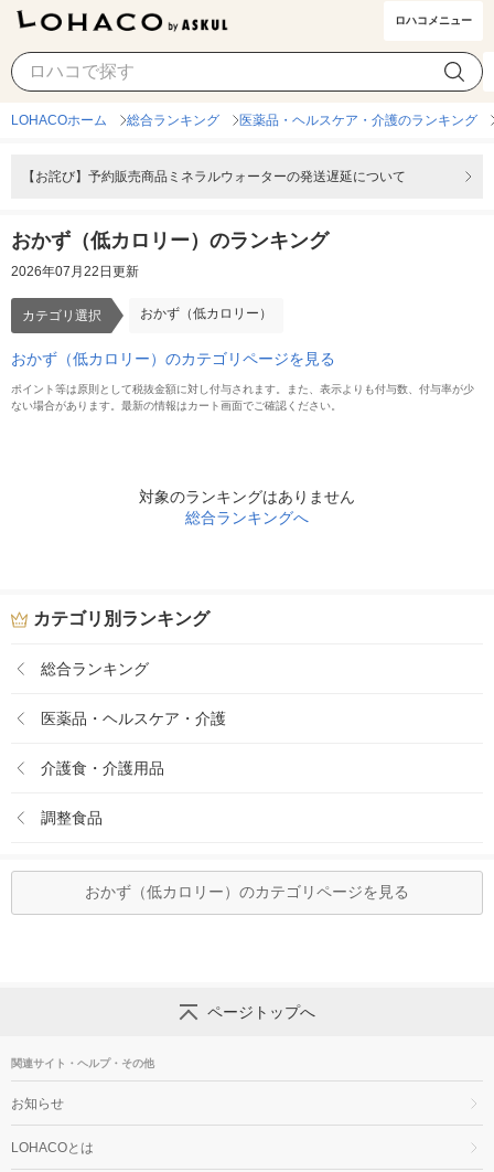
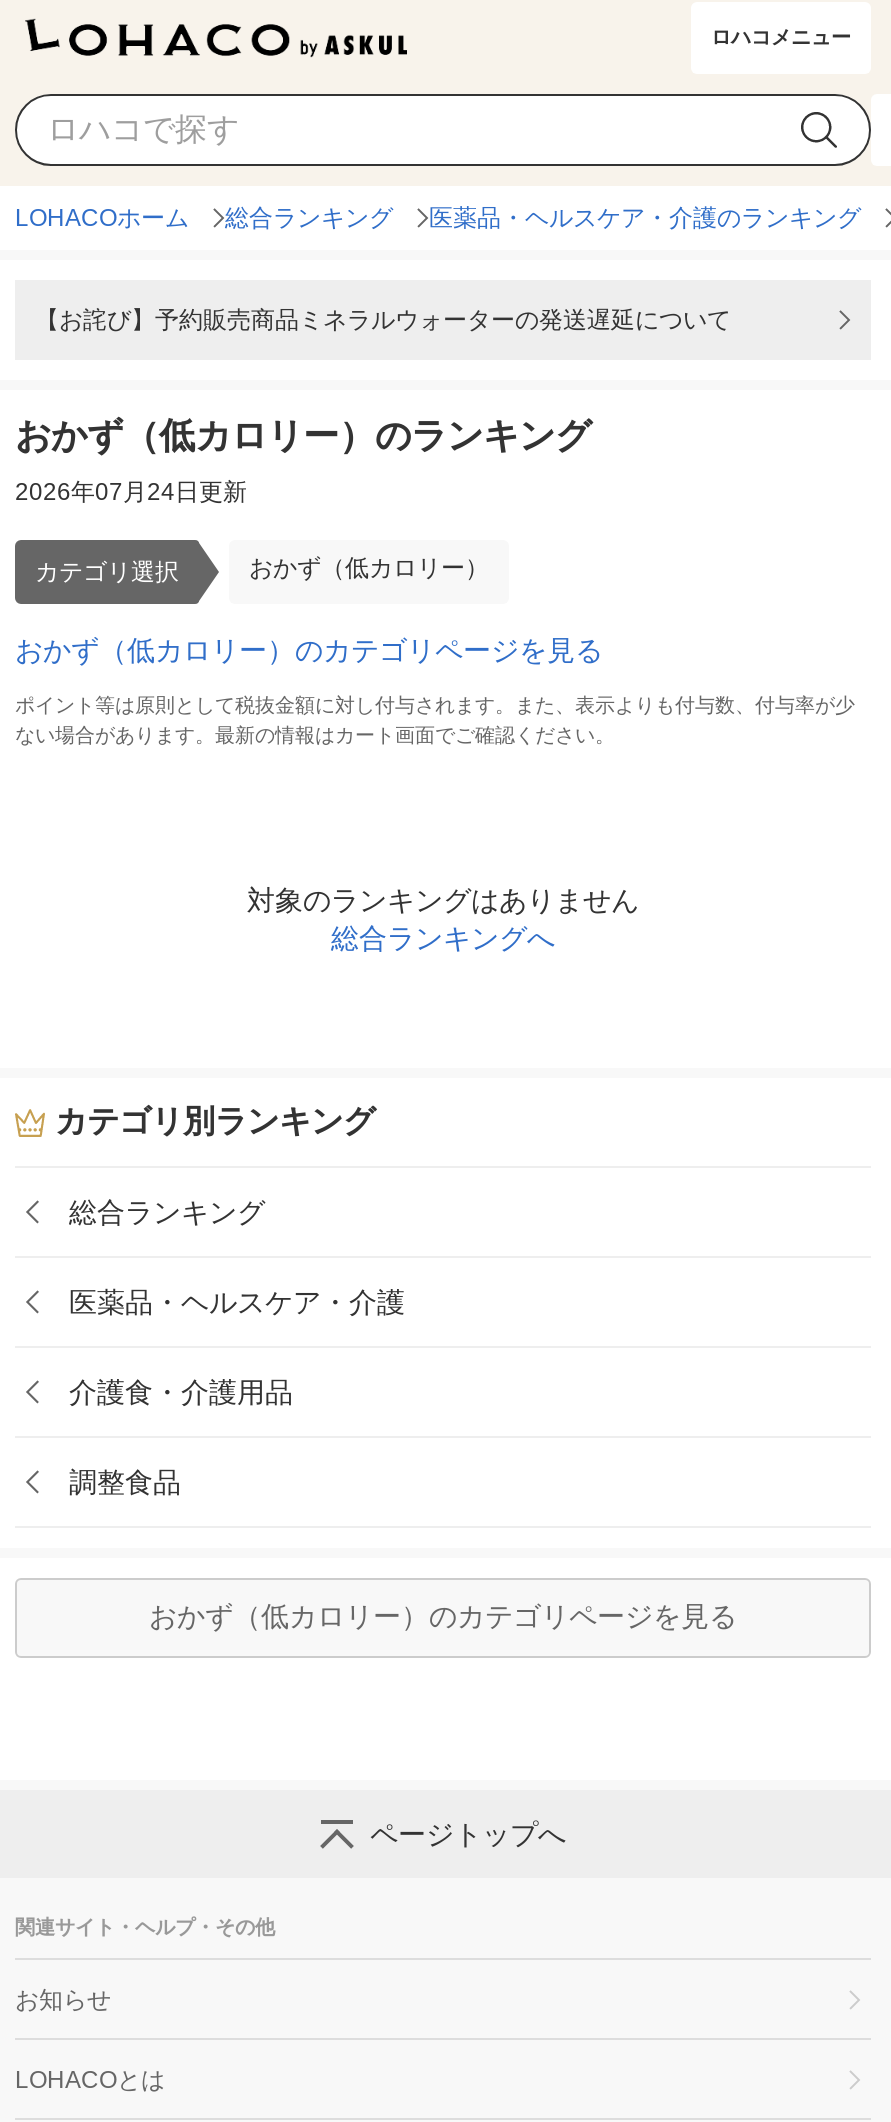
[11,264,139,279] 2026年07月22日更新 -> [15,478,247,506] 2026年07月24日更新

